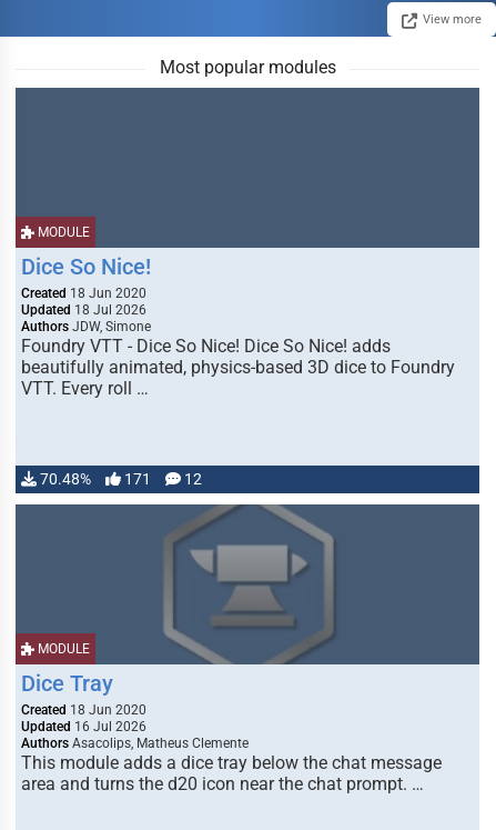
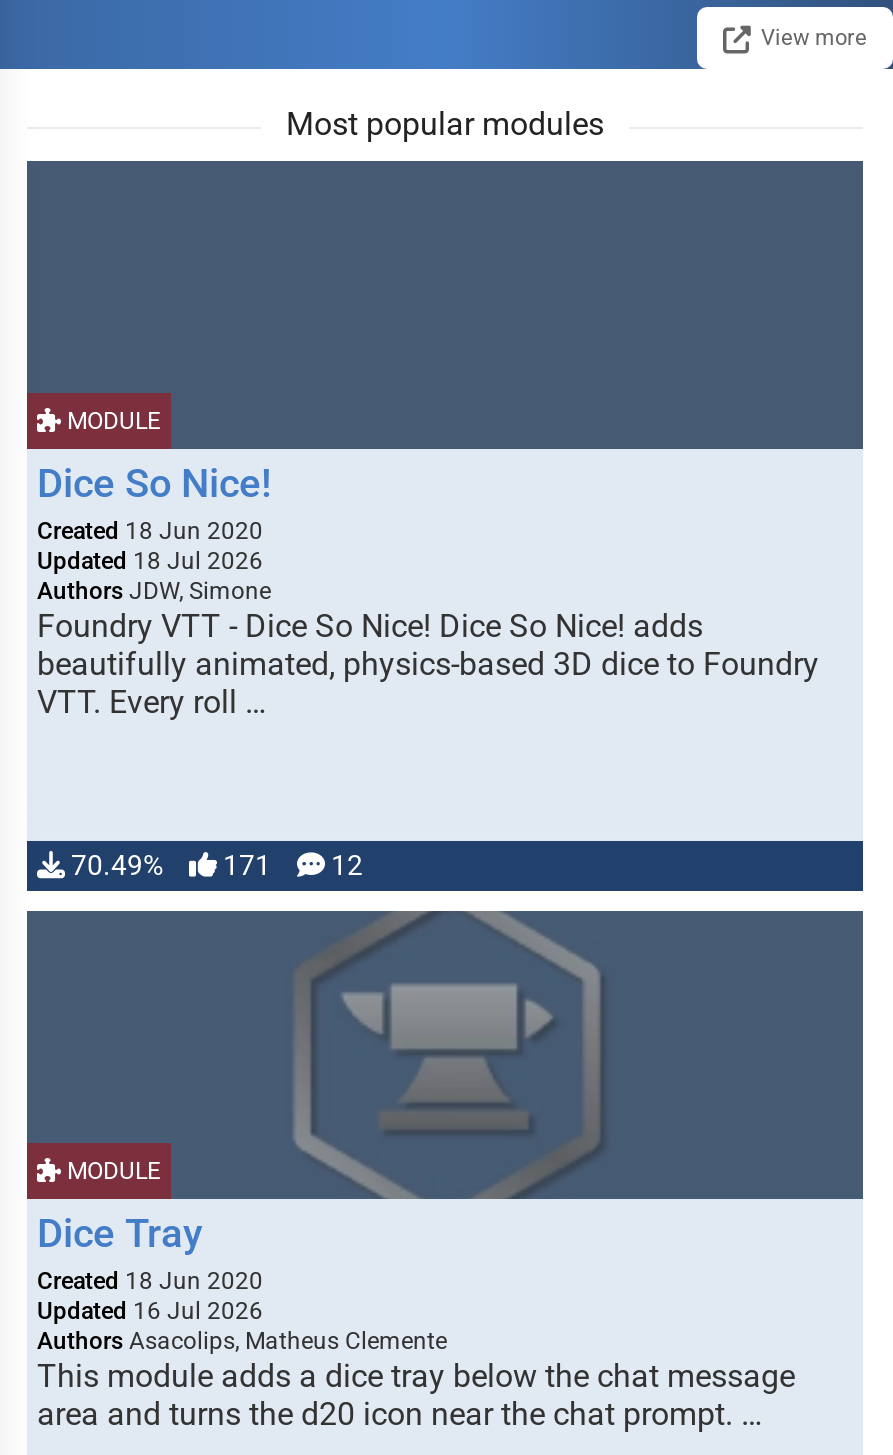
[37,470,202,488] 70.48% 171 12 -> [65,849,363,881] 70.49% 171 12

